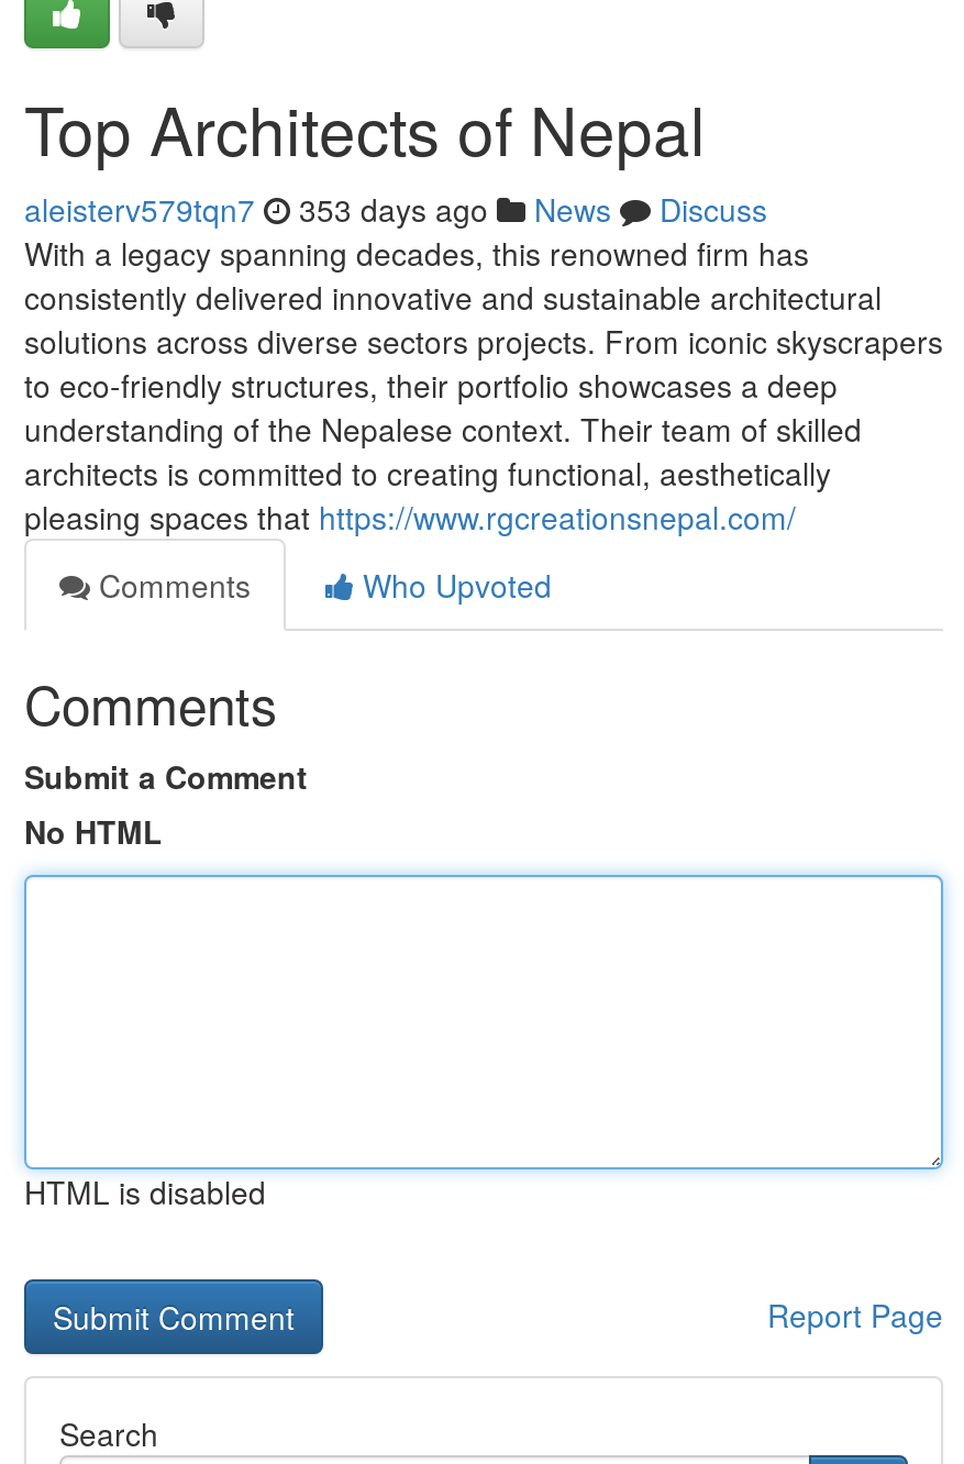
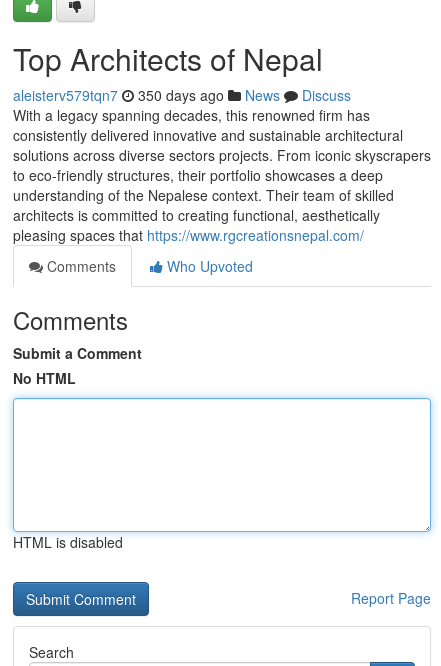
[24,187,767,231] aleisterv579tqn7 353 days ago News Discuss -> [13,85,351,105] aleisterv579tqn7 350 days ago News Discuss

